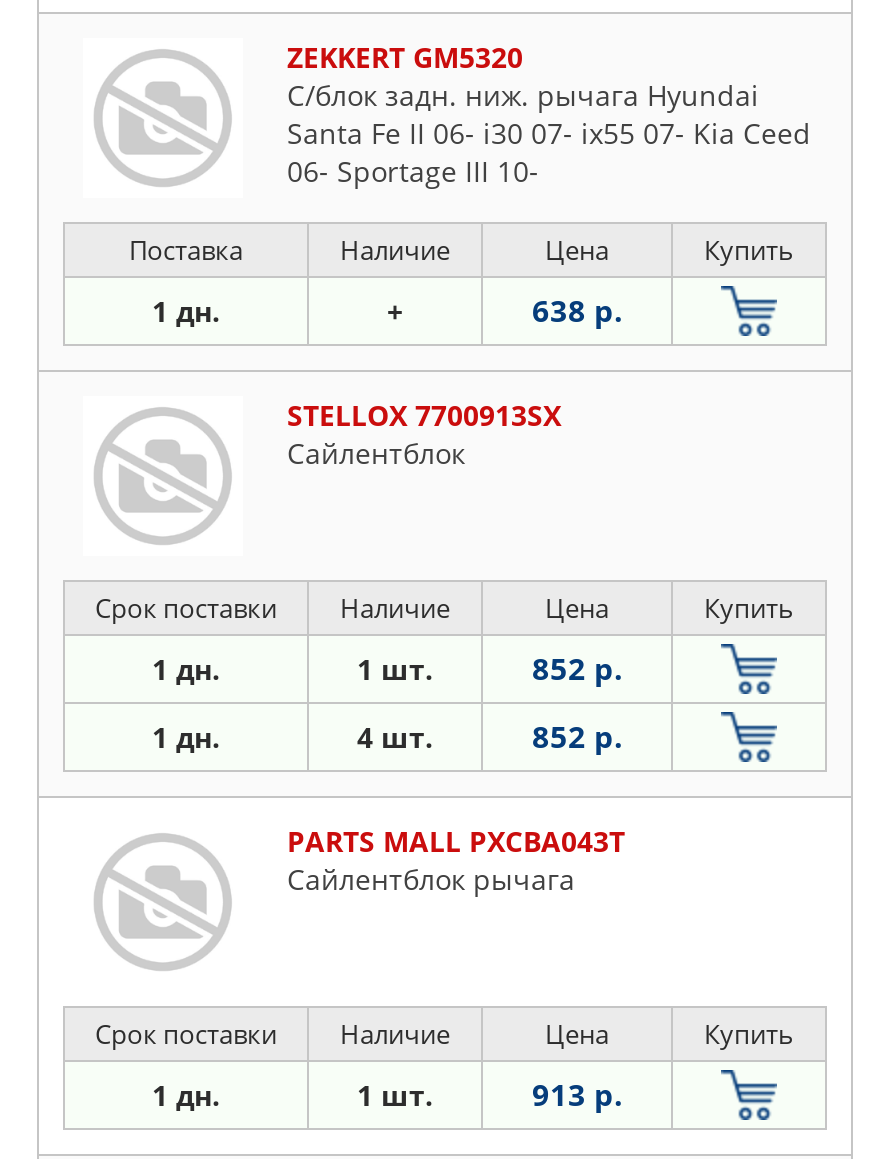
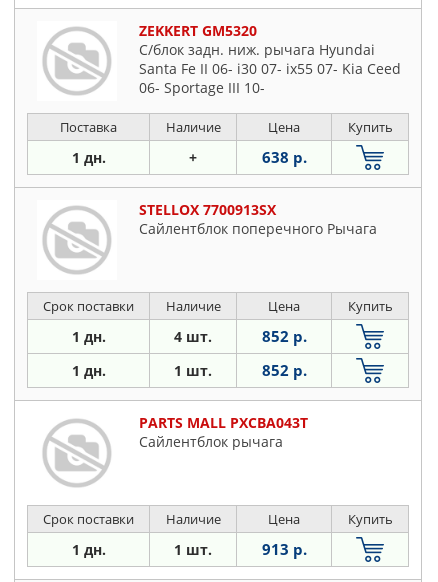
[287,433,465,471] Сайлентблок -> [139,219,377,238] Сайлентблок поперечного Рычага
[357,649,433,687] 1 шт. -> [174,327,212,346] 4 шт.
[357,717,433,755] 4 шт. -> [174,361,212,380] 1 шт.

